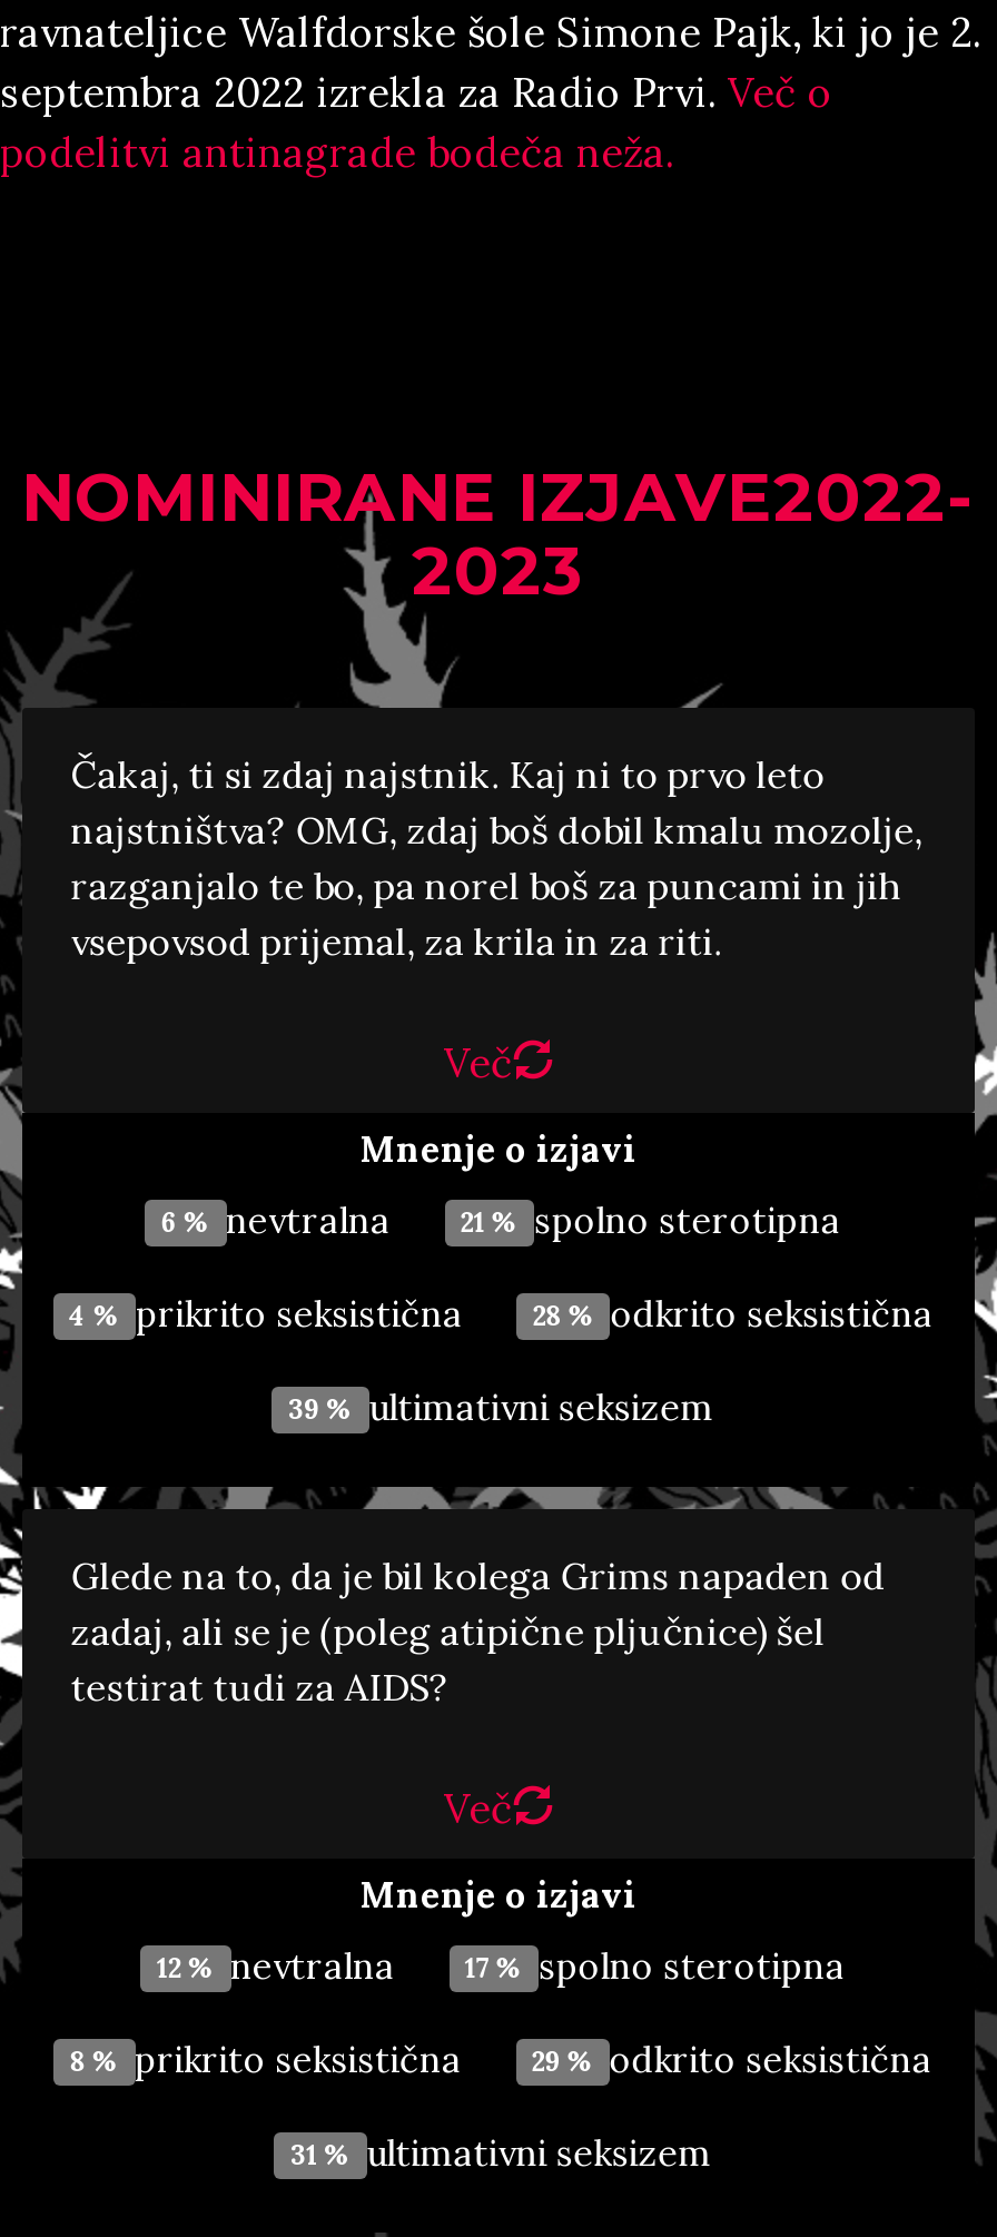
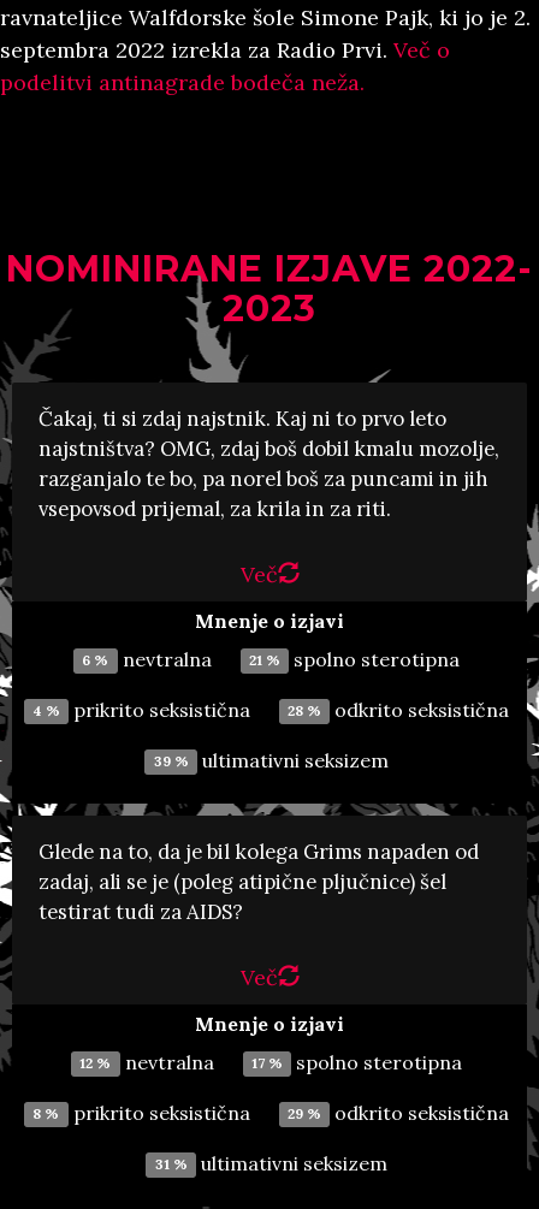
[21,456,976,539] NOMINIRANE IZJAVE2022- -> [6,247,533,291] NOMINIRANE IZJAVE 2022-

